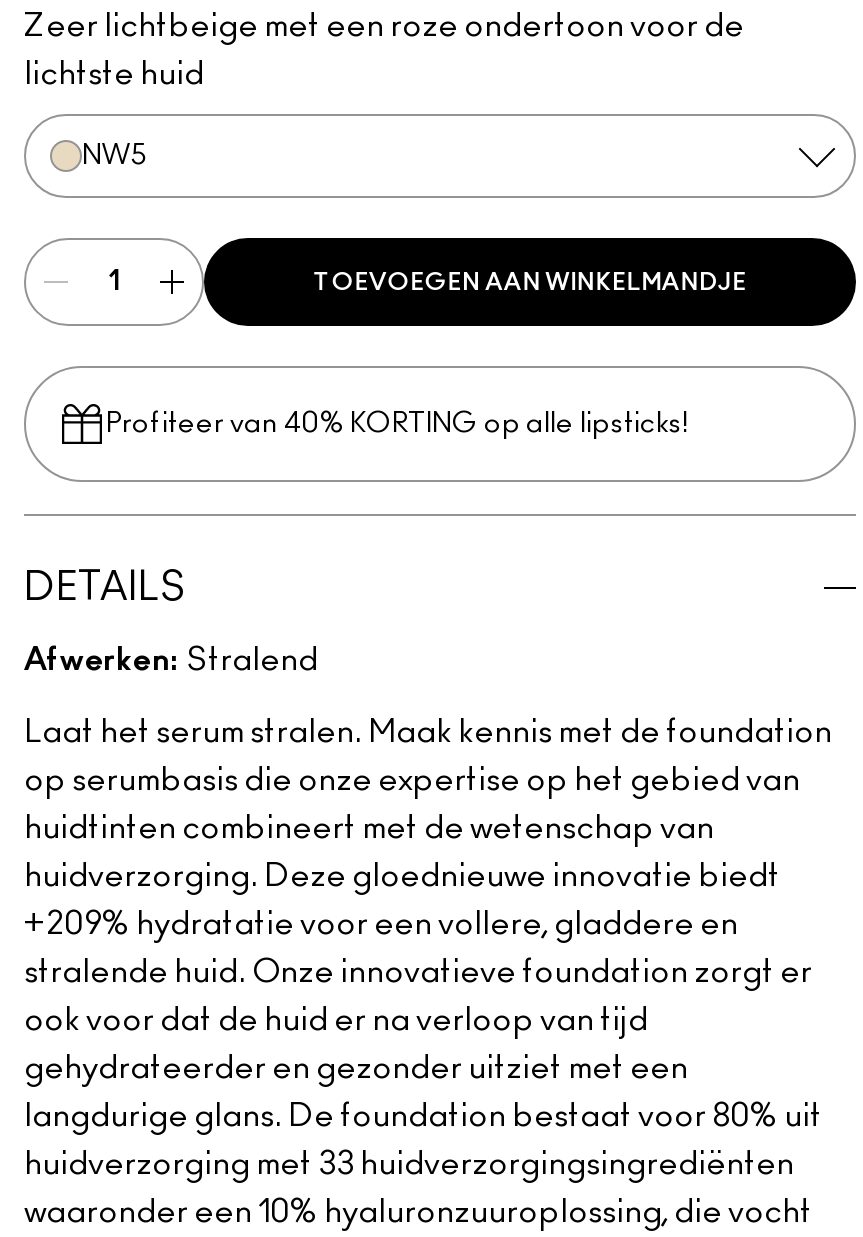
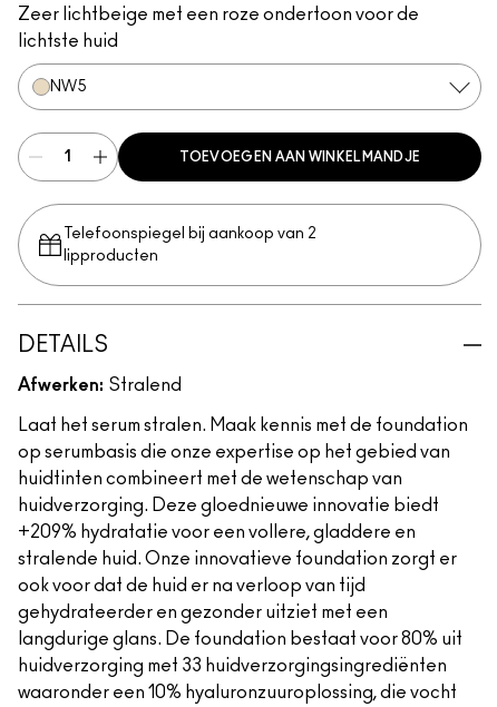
[106,410,688,438] Profiteer van 40% KORTING op alle lipsticks! -> [64,226,316,264] Telefoonspiegel bij aankoop van 2 | lipproducten

